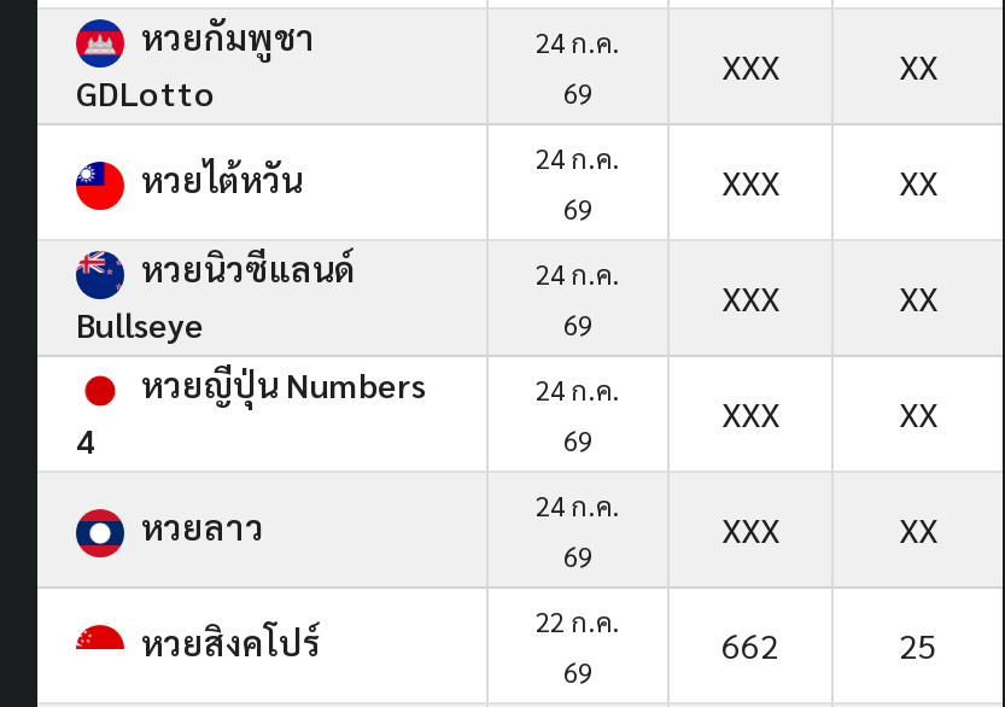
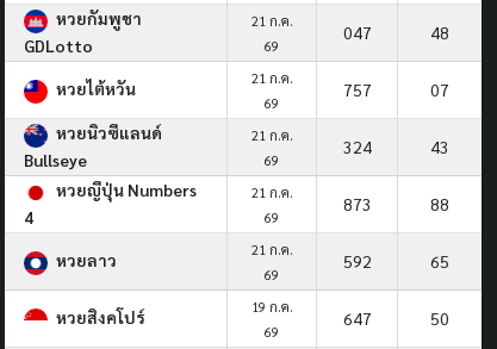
[536,24,620,60] 24 ก.ค. -> [251,12,293,30] 21 ก.ค.
[721,43,937,86] XXX | XX -> [343,21,449,43] 047 | 48
[536,139,620,176] 24 ก.ค. -> [251,69,293,87] 21 ก.ค.
[721,159,937,202] XXX | XX -> [343,78,449,100] 757 | 07
[536,255,620,291] 24 ก.ค. -> [251,126,293,144] 21 ก.ค.
[721,275,937,318] XXX | XX -> [343,136,449,157] 324 | 43
[536,371,620,407] 24 ก.ค. -> [251,183,293,201] 21 ก.ค.
[721,390,937,434] XXX | XX -> [343,193,449,214] 873 | 88
[536,487,620,523] 24 ก.ค. -> [251,240,293,258] 21 ก.ค.
[721,506,937,550] XXX | XX -> [343,250,449,271] 592 | 65
[536,603,620,639] 22 ก.ค. -> [251,298,293,315] 19 ก.ค.
[721,622,779,665] 662 -> [343,307,371,329] 647
[899,622,937,665] 25 -> [430,307,449,329] 50

